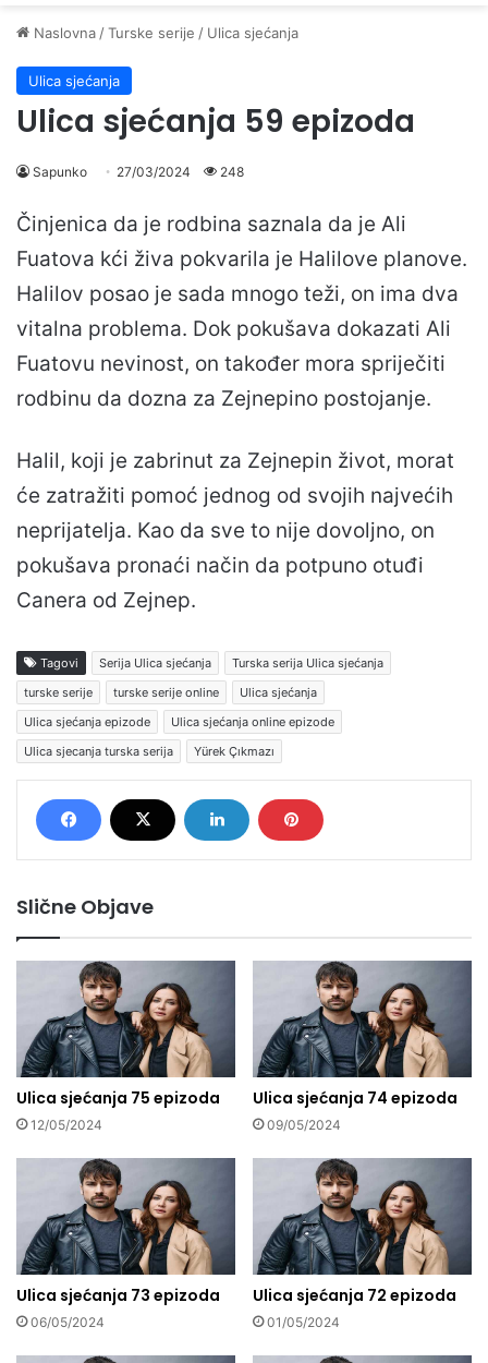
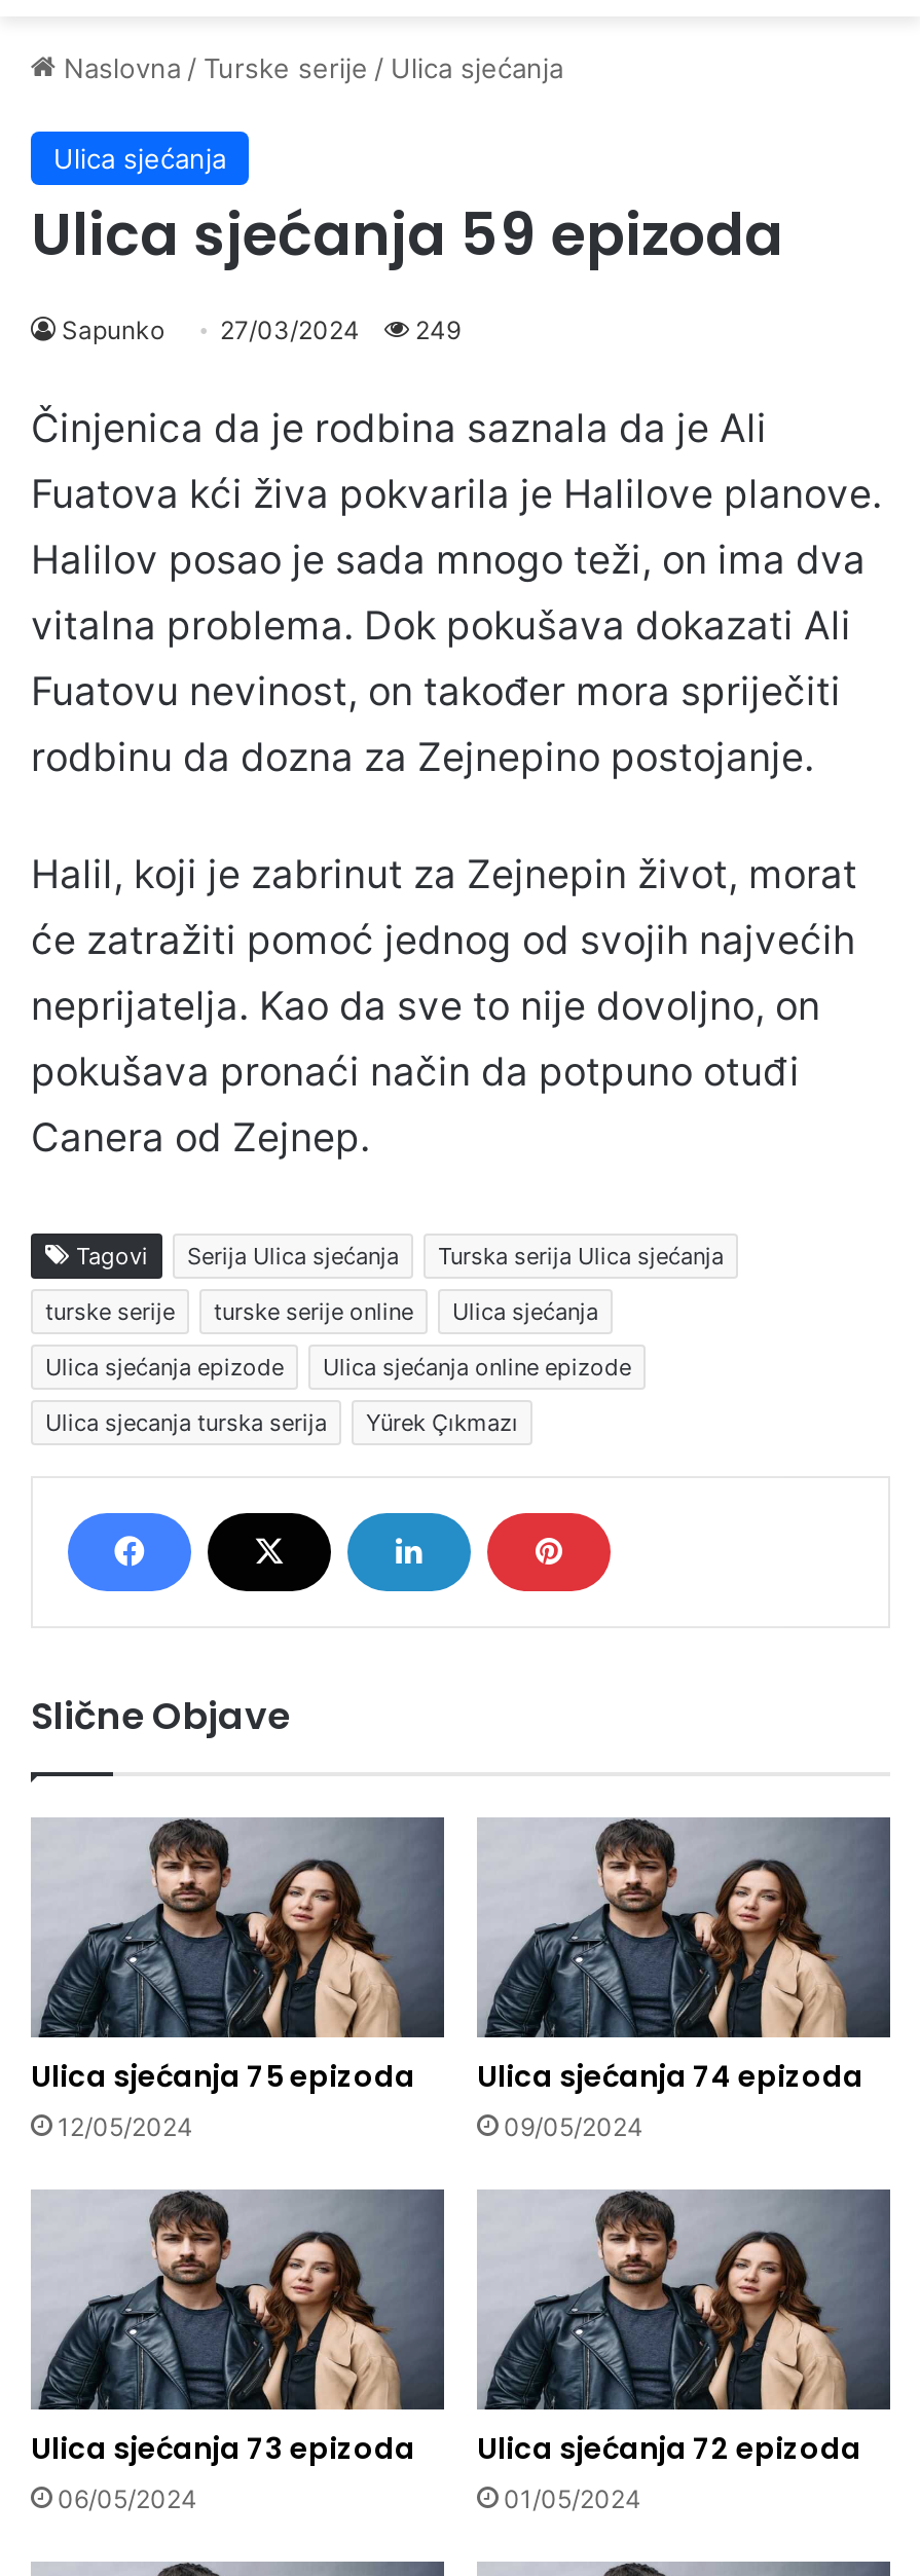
[33,164,244,180] Sapunko 27/03/2024 248 -> [62,315,461,345] Sapunko 27/03/2024 249

